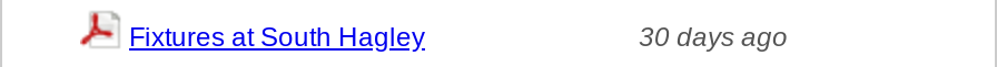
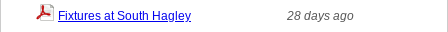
[639,22,788,52] 30 days ago -> [287,9,354,23] 28 days ago

